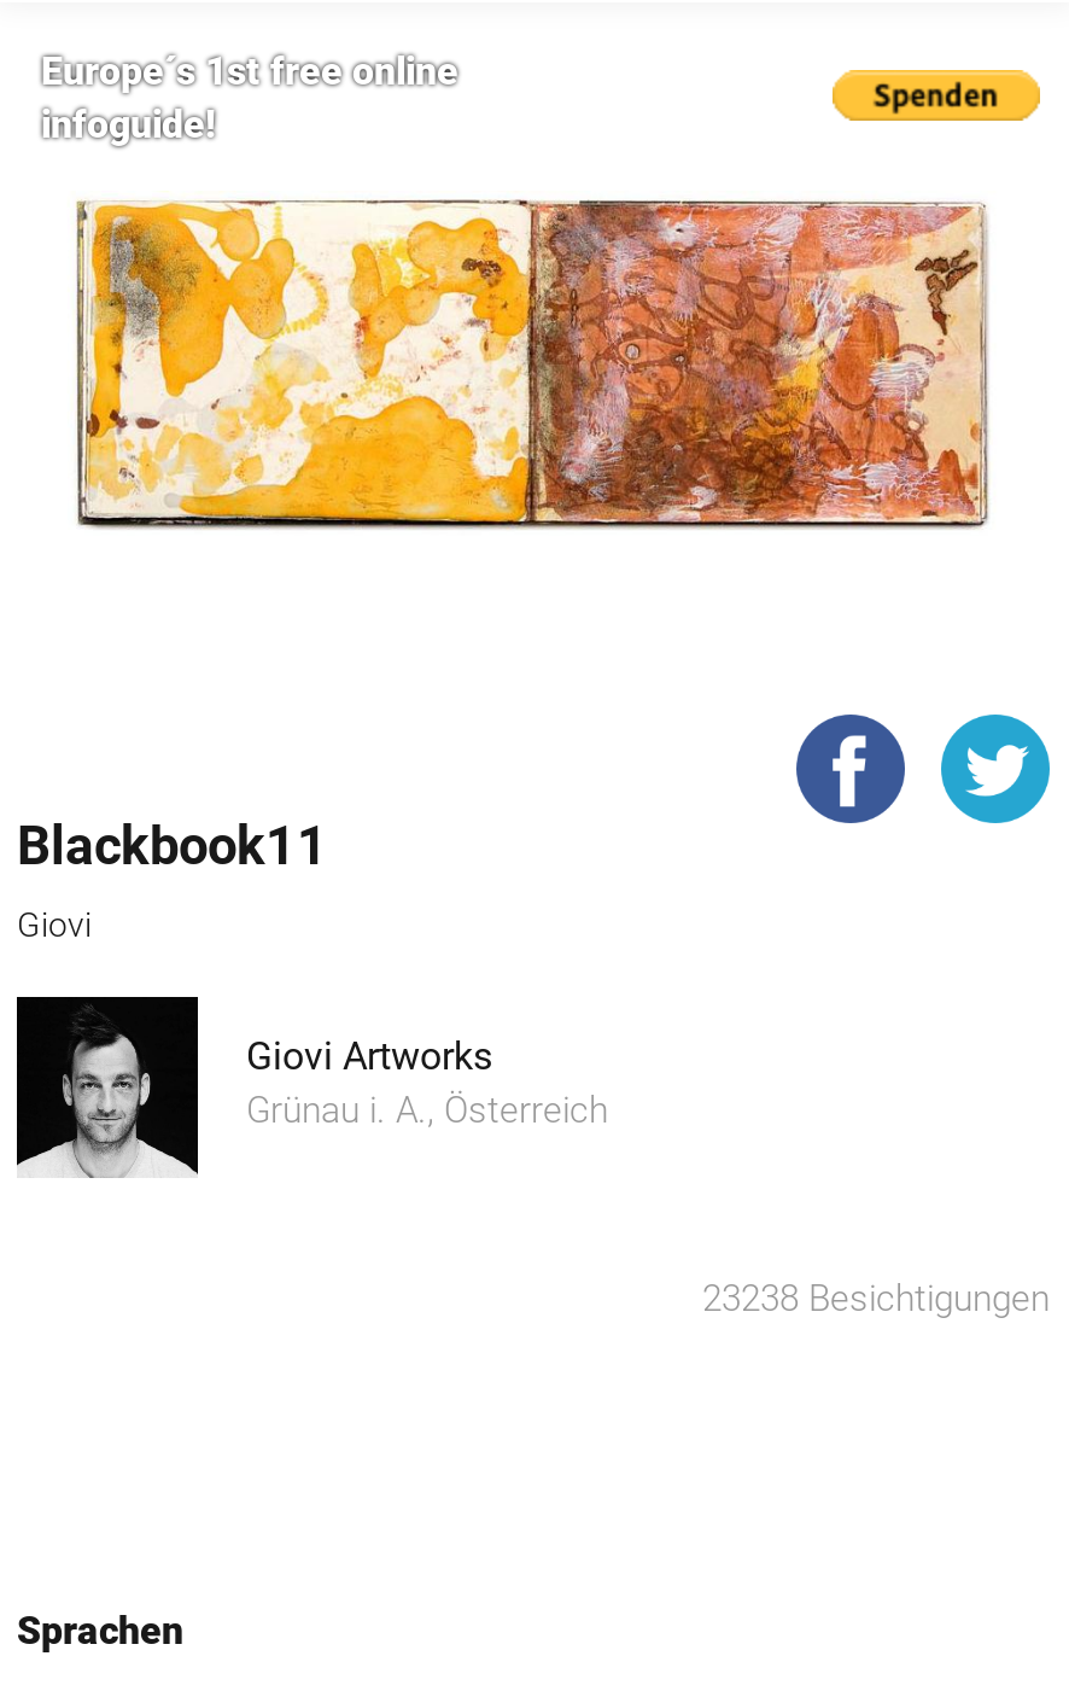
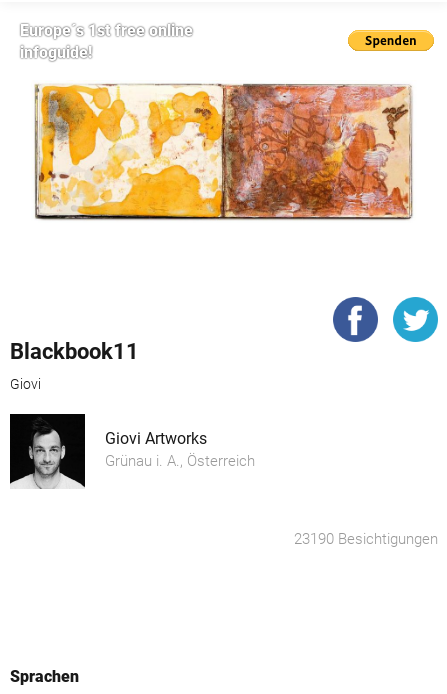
[702,1277,1050,1320] 23238 Besichtigungen -> [294,530,438,548] 23190 Besichtigungen

